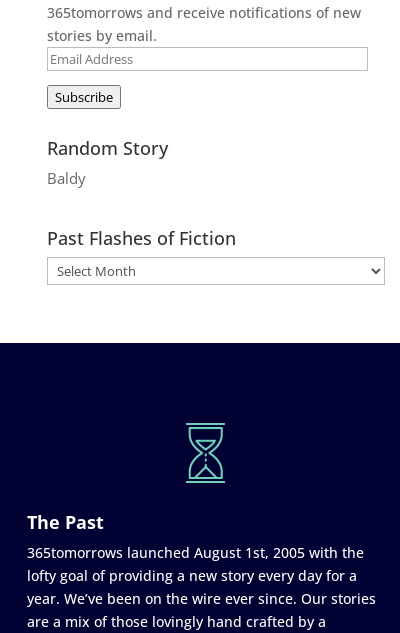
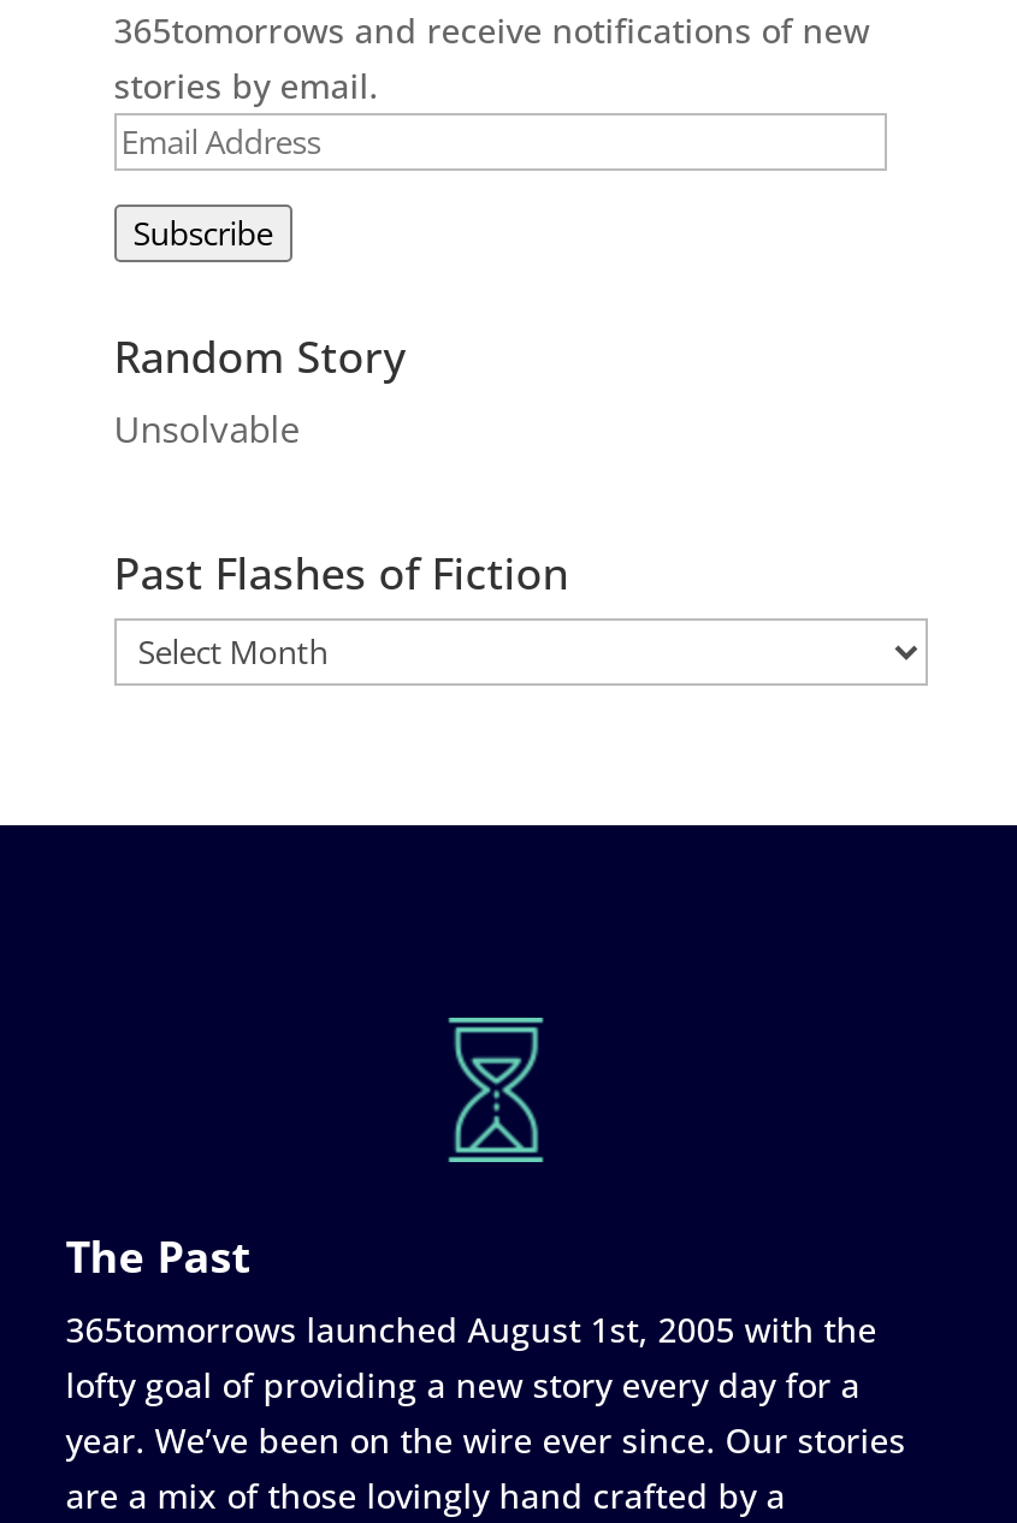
[47,168,86,188] Baldy -> [114,403,299,452] Unsolvable

